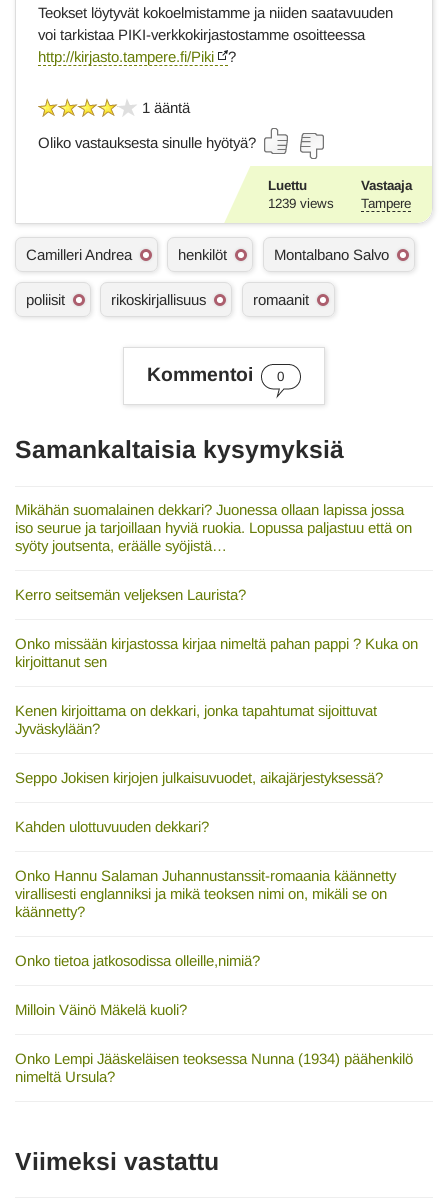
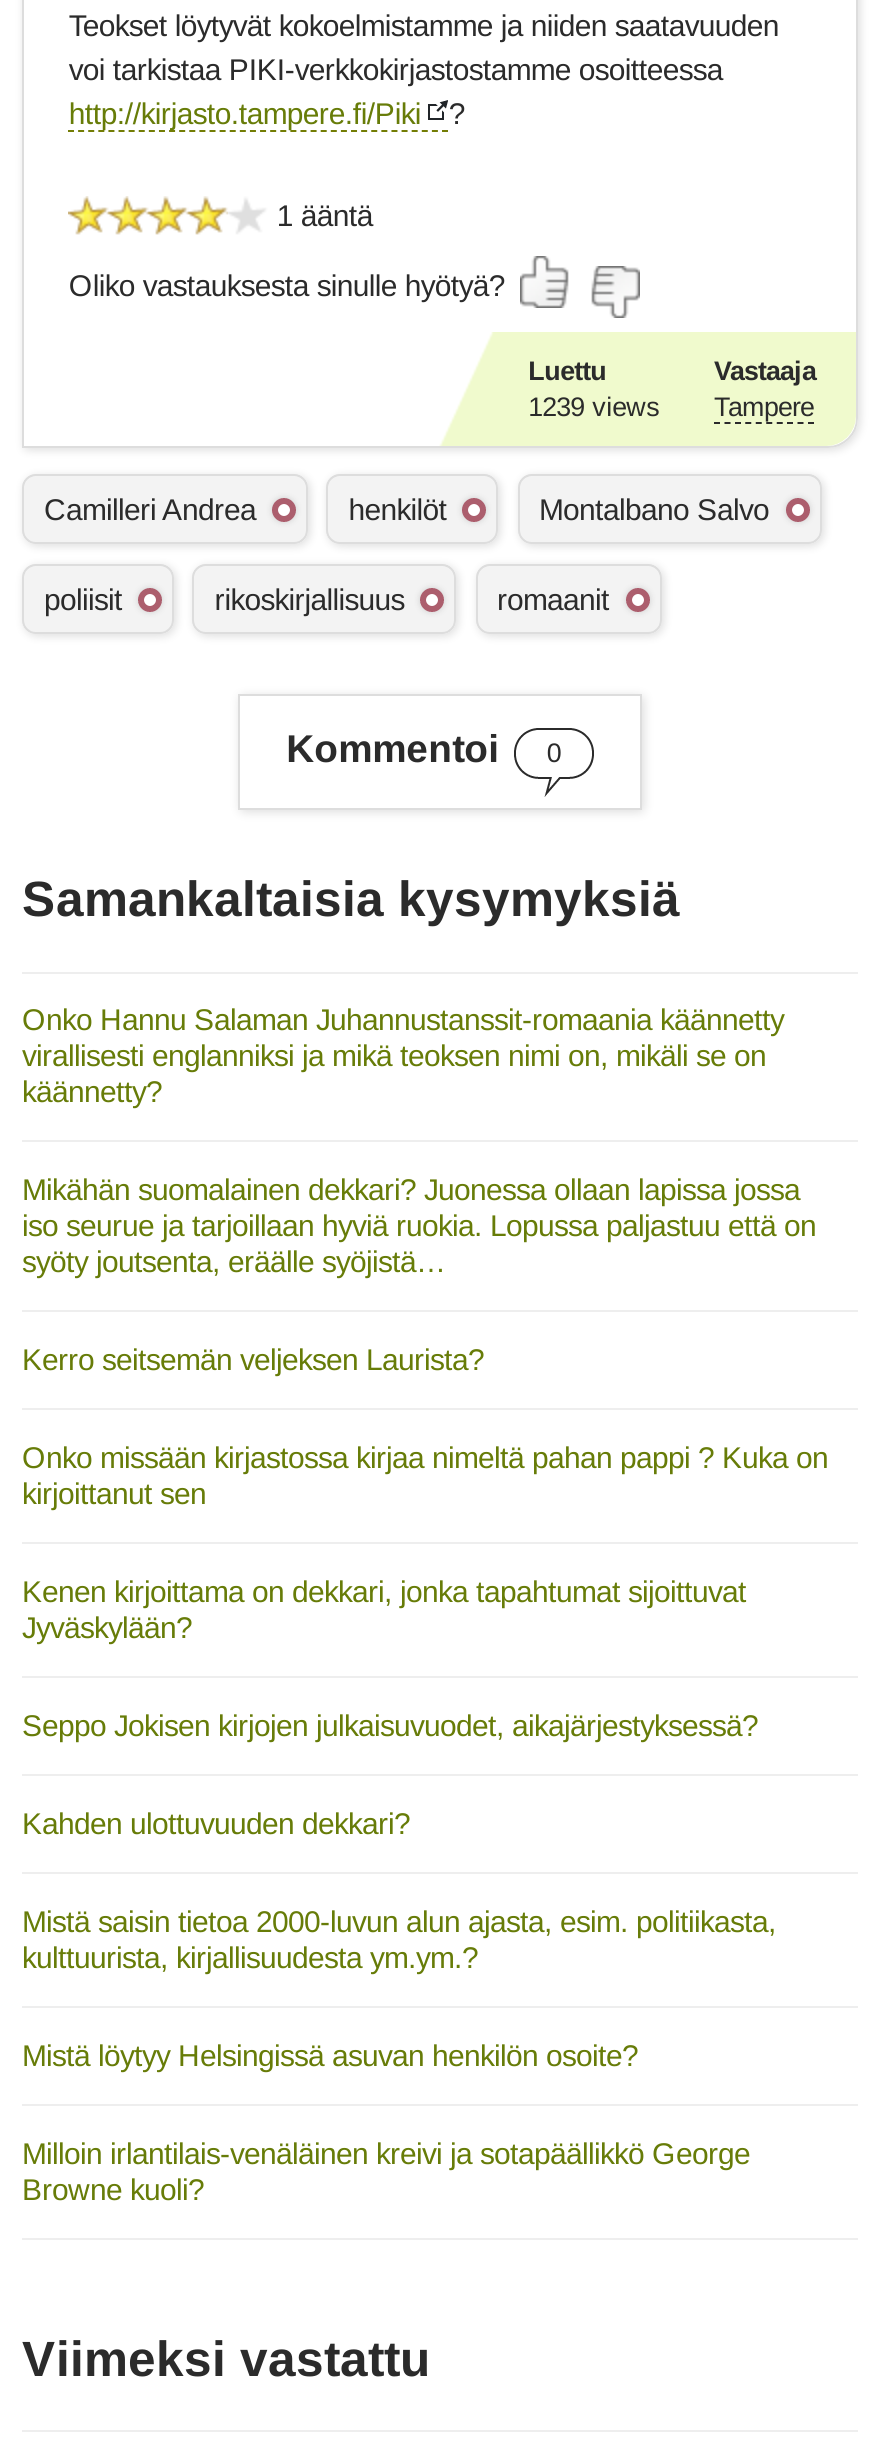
moved [15,501,418,835] -> [22,1173,828,1840]: Mikähän suomalainen dekkari? Juonessa ollaan lapissa jossa | iso seurue ja tarjoillaan hyviä ruokia. Lopussa paljastuu että on | syöty joutsenta, eräälle syöjistä… | ... | Seppo Jokisen kirjojen julkaisuvuodet, aikajärjestyksessä? | Kahden ulottuvuuden dekkari?
moved [15,867,396,920] -> [22,1003,784,1109]: Onko Hannu Salaman Juhannustanssit-romaania käännetty | virallisesti englanniksi ja mikä teoksen nimi on, mikäli se on | käännetty?
[15,952,413,1085] Onko tietoa jatkosodissa olleille,nimiä? | Milloin Väinö Mäkelä kuoli? | Onko Lempi Jääskeläisen teoksessa Nunna (1934) päähenkilö | nimeltä Ursula? -> [22,1904,776,2206] Mistä saisin tietoa 2000-luvun alun ajasta, esim. politiikasta, | kulttuurista, kirjallisuudesta ym.ym.? | Mistä löytyy Helsingissä asuvan henkilön osoite? | Milloin irlantilais-venäläinen kreivi ja sotapäällikkö George | Browne kuoli?

